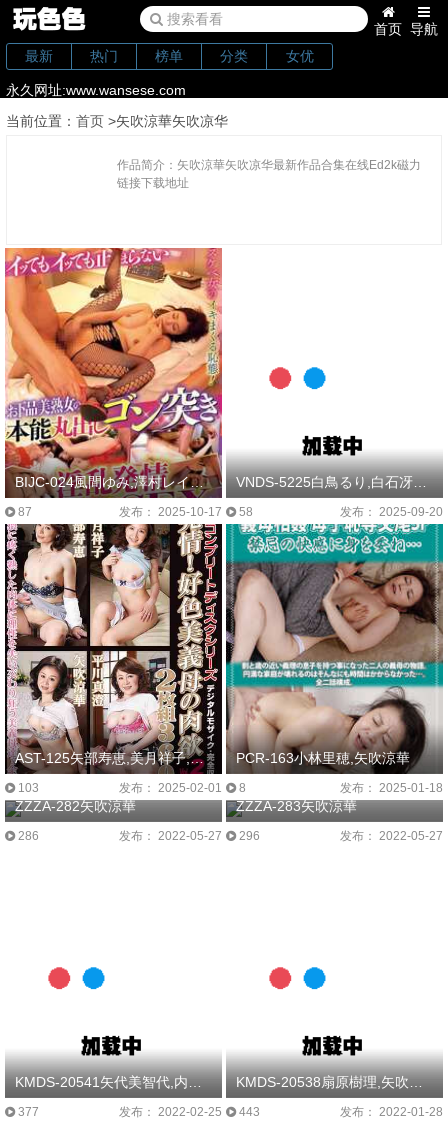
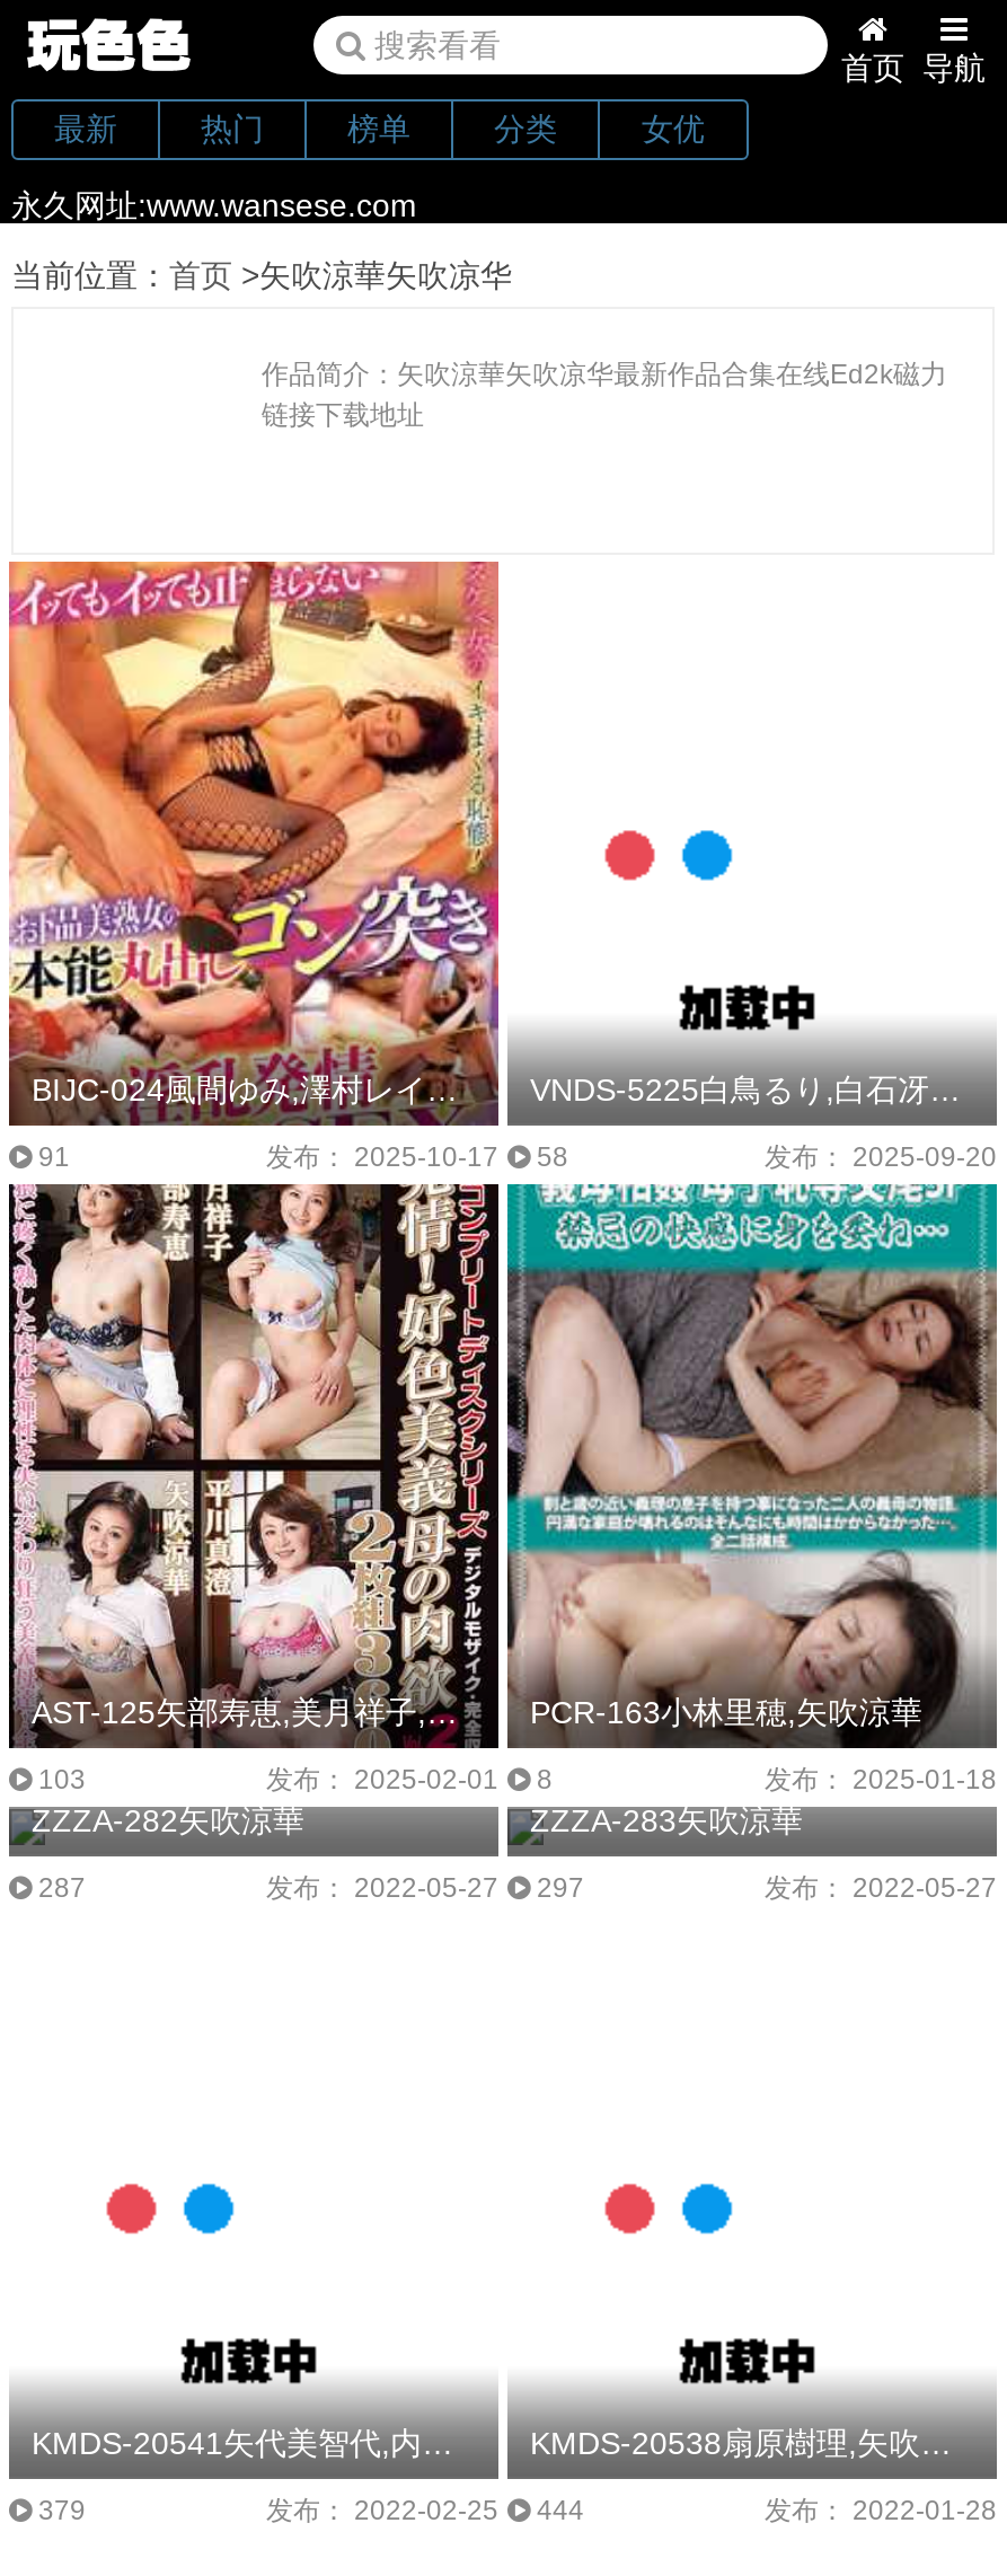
[15,505,32,519] 87 -> [32,1141,70,1173] 91
[15,829,39,843] 286 -> [32,1872,86,1903] 287
[119,829,260,843] 发布： 2022-05-27 296 -> [266,1872,584,1903] 发布： 2022-05-27 297
[15,1105,39,1119] 377 -> [32,2494,86,2526] 379
[119,1105,260,1119] 发布： 2022-02-25 443 -> [266,2494,584,2526] 发布： 2022-02-25 444

